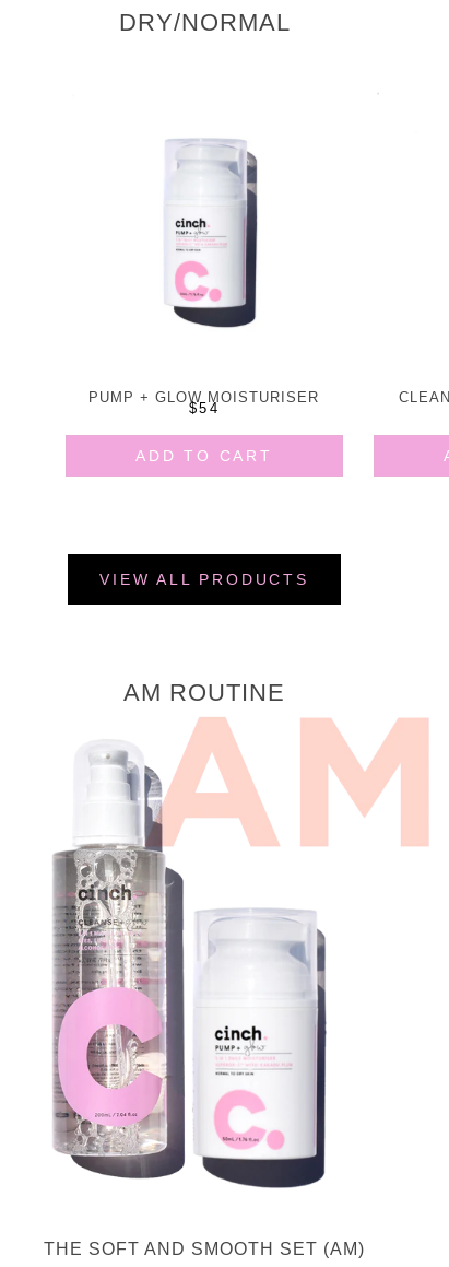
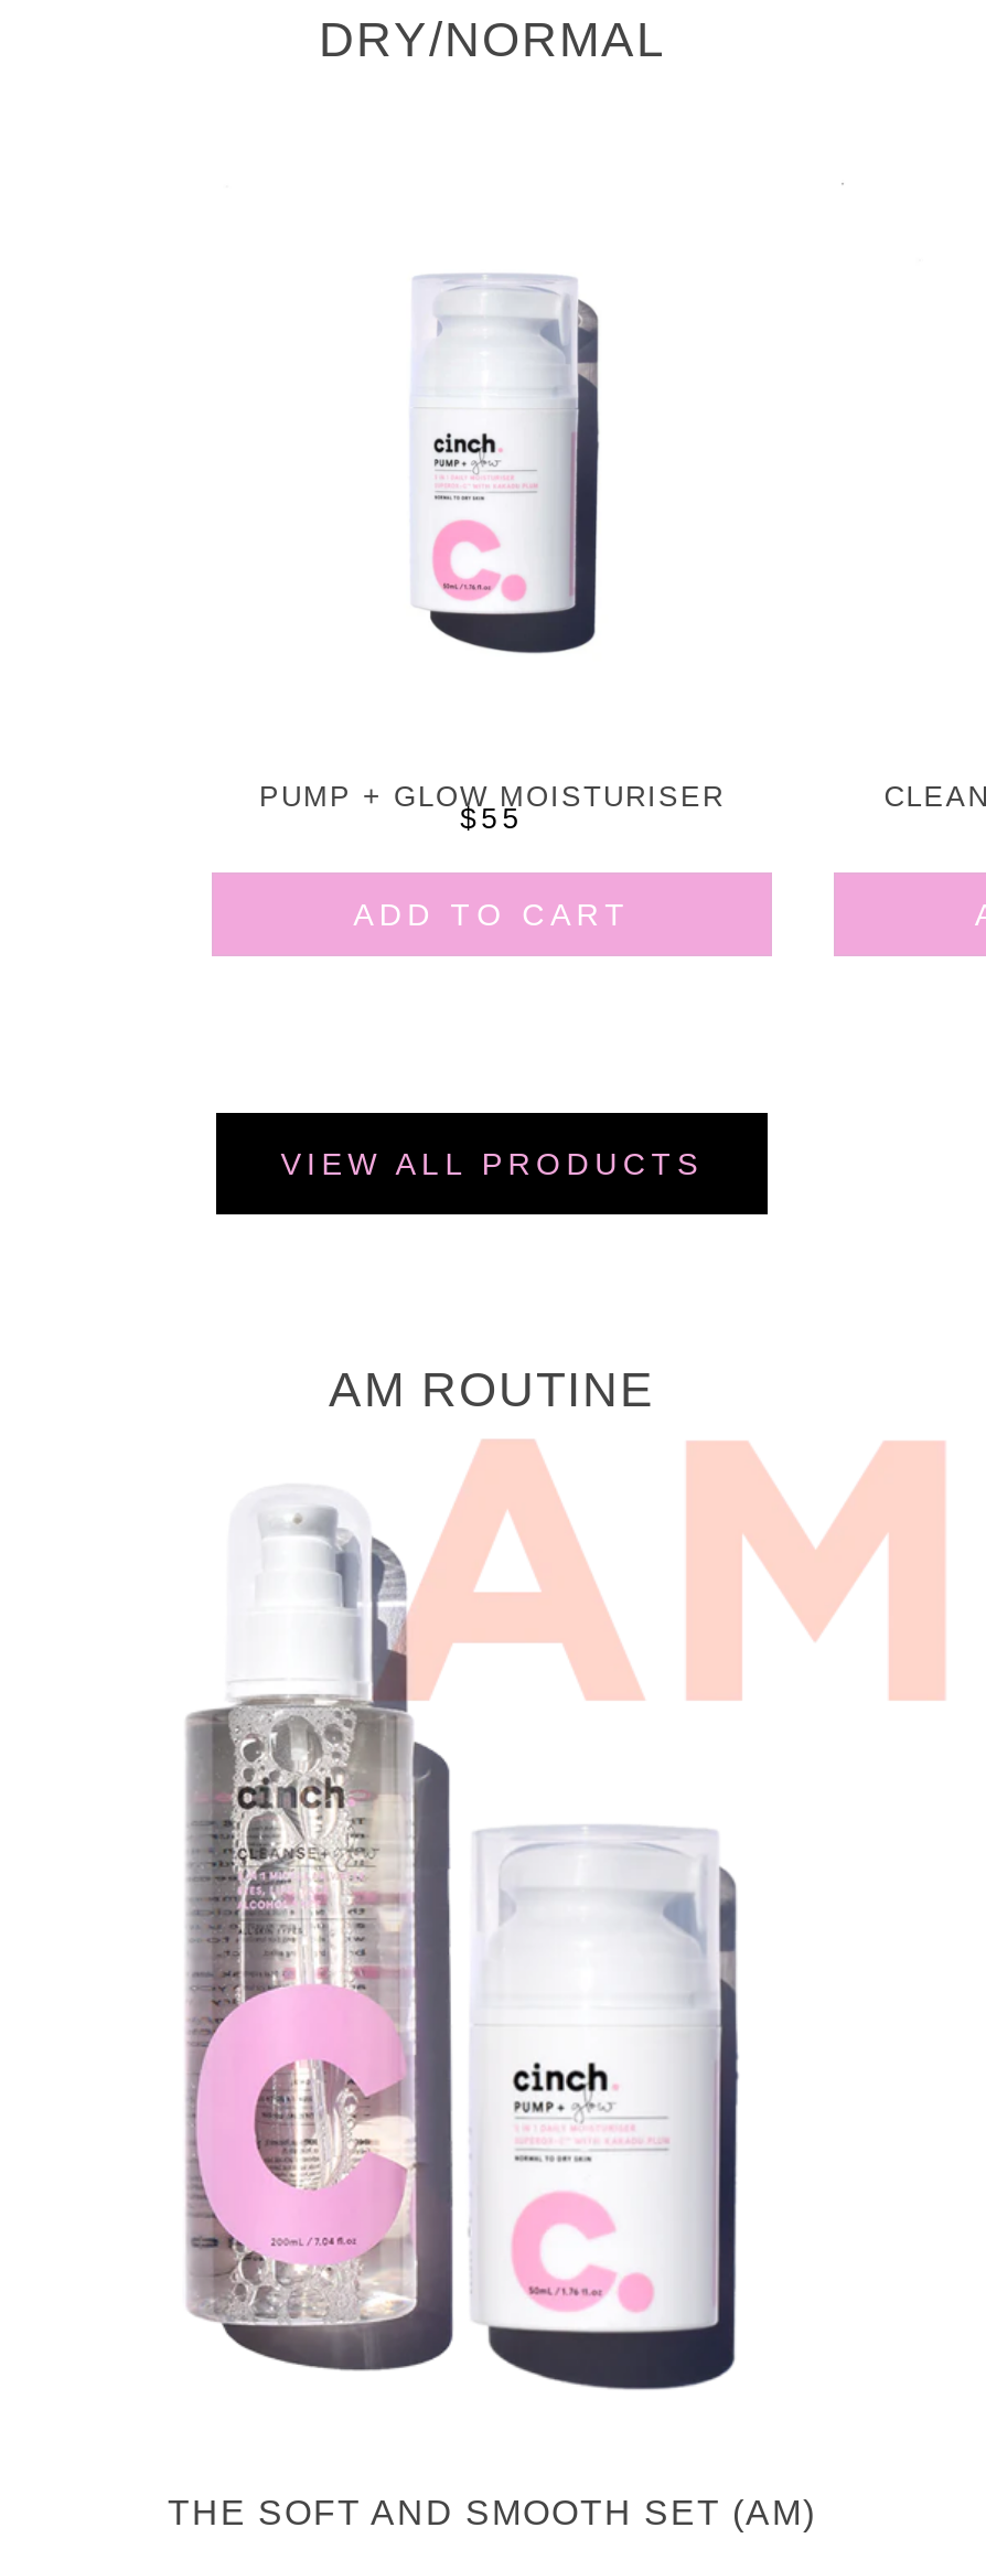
[189,400,220,416] $54 -> [460,801,524,834] $55

